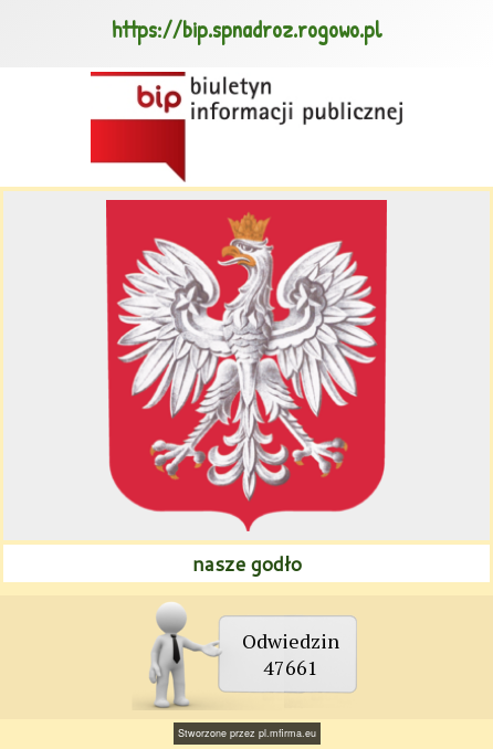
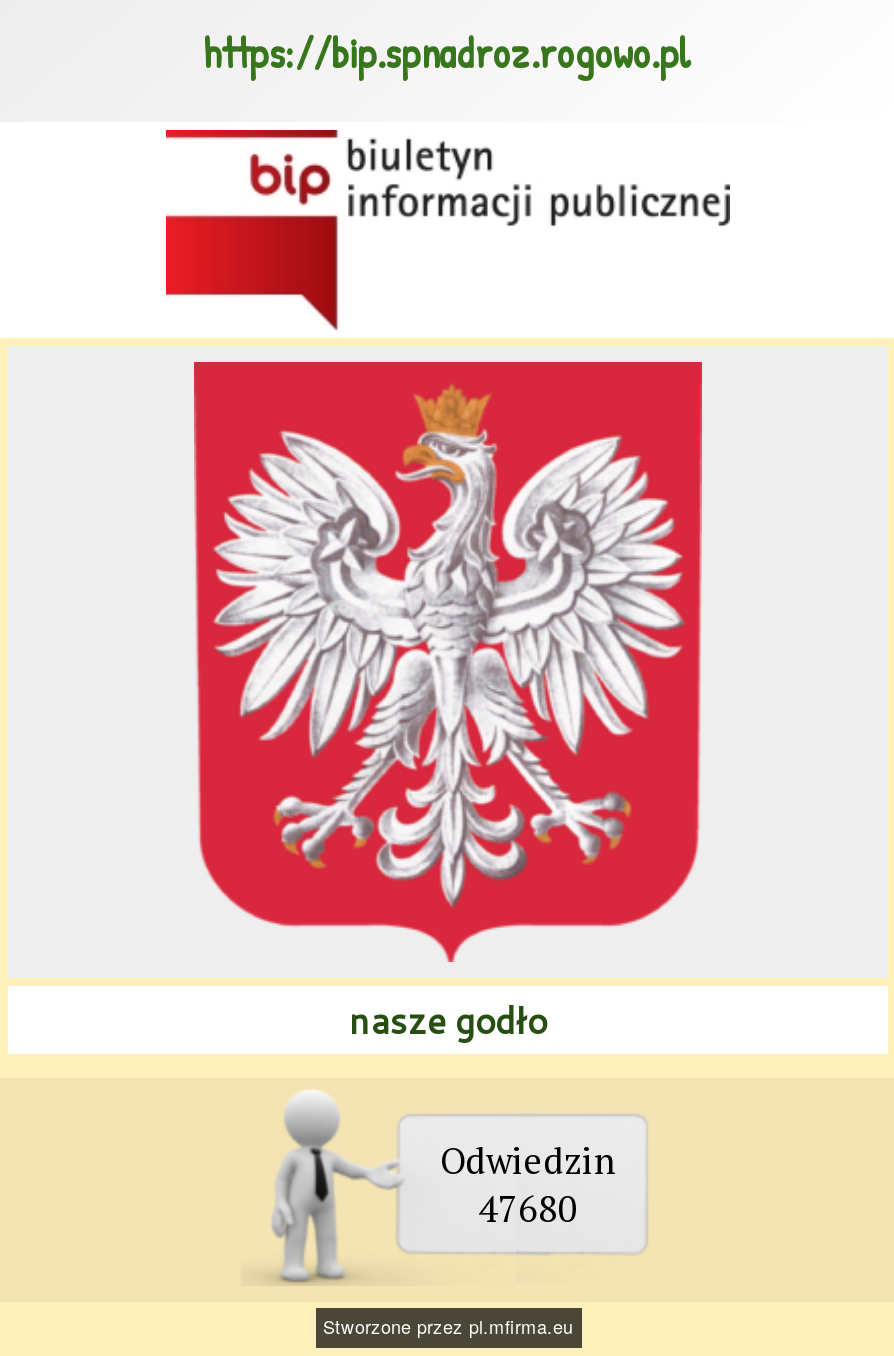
[263,654,318,681] 47661 -> [478,1185,578,1233] 47680

